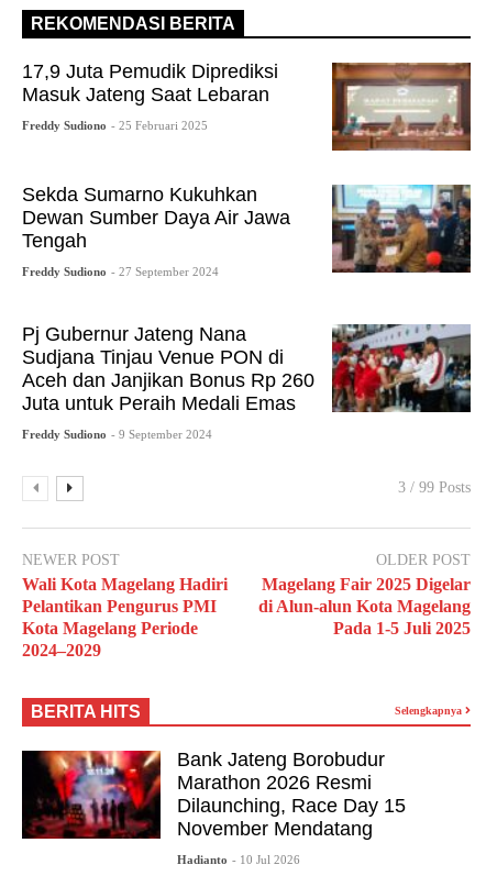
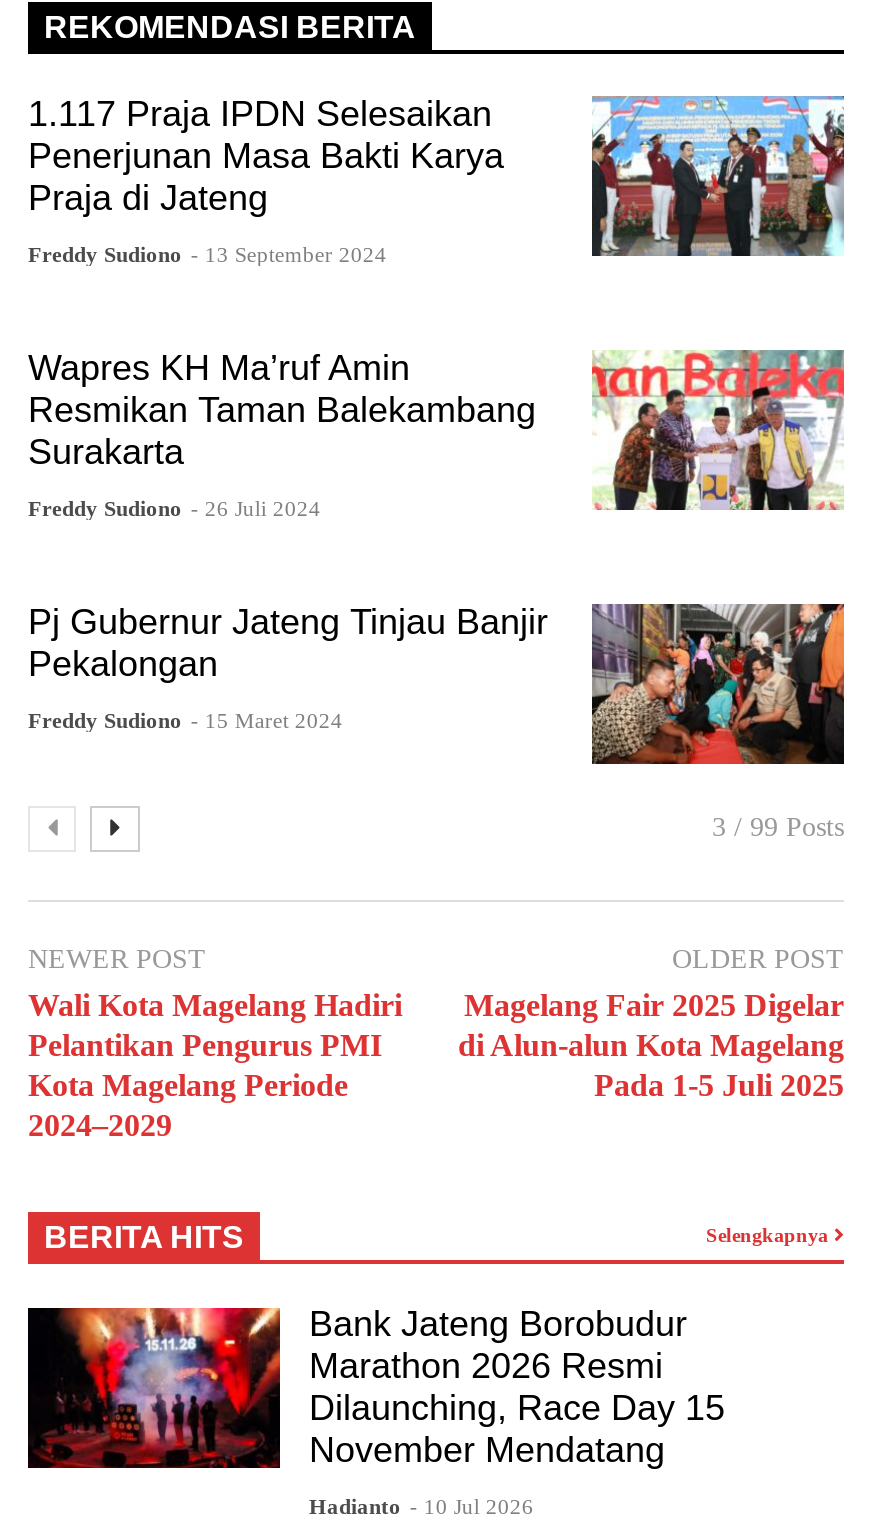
[22,60,278,106] 17,9 Juta Pemudik Diprediksi | Masuk Jateng Saat Lebaran -> [28,94,504,218] 1.117 Praja IPDN Selesaikan | Penerjunan Masa Bakti Karya | Praja di Jateng
[331,62,472,152] [image] -> [590,94,844,258] [image]
[22,119,208,132] Freddy Sudiono - 25 Februari 2025 -> [28,242,387,266] Freddy Sudiono - 13 September 2024
[22,183,472,289] [image] | Sekda Sumarno Kukuhkan | Dewan Sumber Daya Air Jawa | Tengah -> [28,320,846,512] [image] | Wapres KH Ma’ruf Amin | Resmikan Taman Balekambang | Surakarta
[22,264,219,278] Freddy Sudiono - 27 September 2024 -> [28,496,321,520] Freddy Sudiono - 26 Juli 2024
[22,323,472,429] [image] | Pj Gubernur Jateng Nana | Sudjana Tinjau Venue PON di | Aceh dan Janjikan Bonus Rp 260 | Juta untuk Peraih Medali Emas -> [28,574,846,766] [image] | Pj Gubernur Jateng Tinjau Banjir | Pekalongan
[22,427,213,440] Freddy Sudiono - 9 September 2024 -> [28,708,343,732] Freddy Sudiono - 15 Maret 2024

